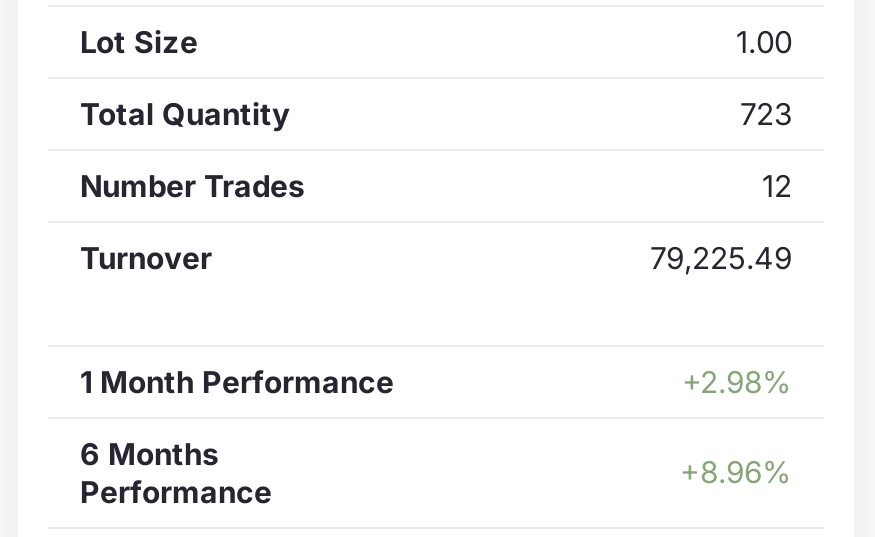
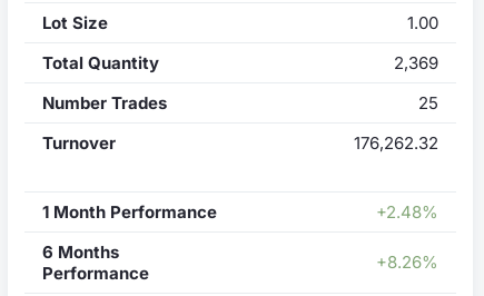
[740,94,792,132] 723 -> [394,52,438,73] 2,369
[762,166,792,204] 12 -> [418,92,438,113] 25
[650,238,792,276] 79,225.49 -> [354,132,438,153] 176,262.32
[682,362,792,400] +2.98% -> [376,201,438,222] +2.48%
[680,452,792,490] +8.96% -> [376,251,438,272] +8.26%

